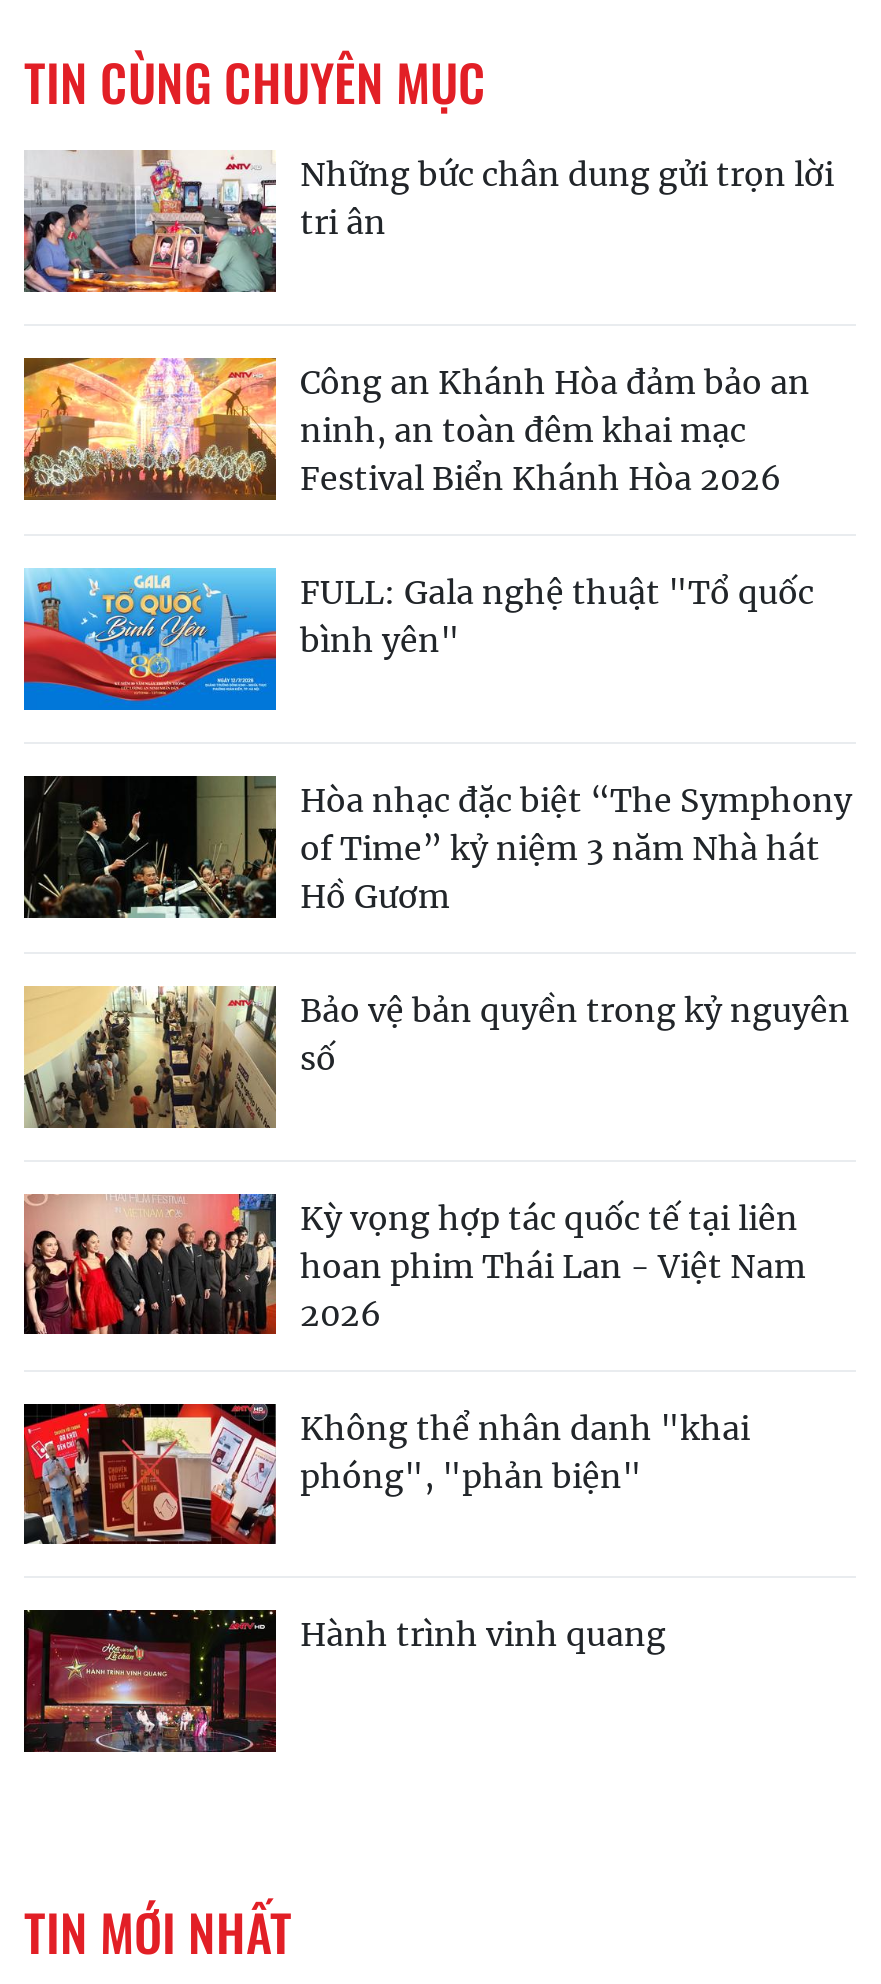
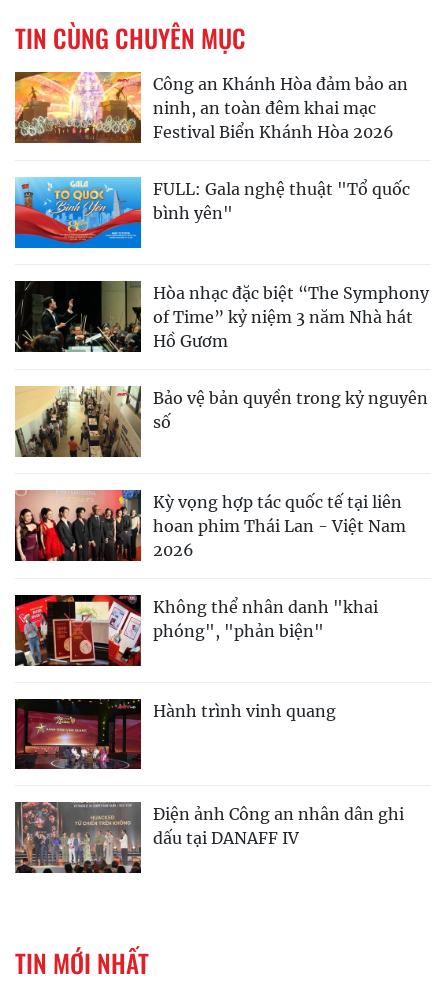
[22,148,834,294] [image] | Những bức chân dung gửi trọn lời | tri ân -> none
moved [20,354,852,1655] -> [13,70,429,720]: [image] | Công an Khánh Hòa đảm bảo an | ninh, an toàn đêm khai mạc | ... | phóng", "phản biện" | Hành trình vinh quang
moved [22,1606,280,1756] -> [14,696,143,771]: [image]
none -> [14,801,404,873] [image] | Điện ảnh Công an nhân dân ghi | dấu tại DANAFF IV

